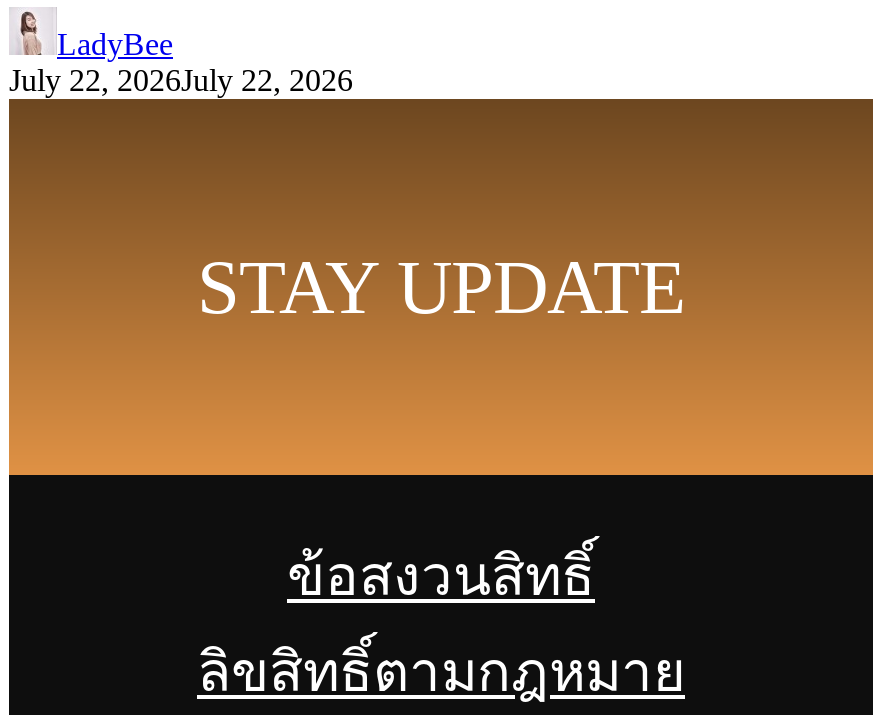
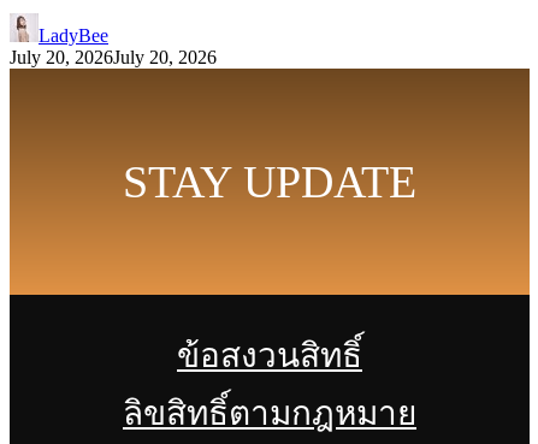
[9,63,353,97] July 22, 2026July 22, 2026 -> [10,47,217,68] July 20, 2026July 20, 2026

